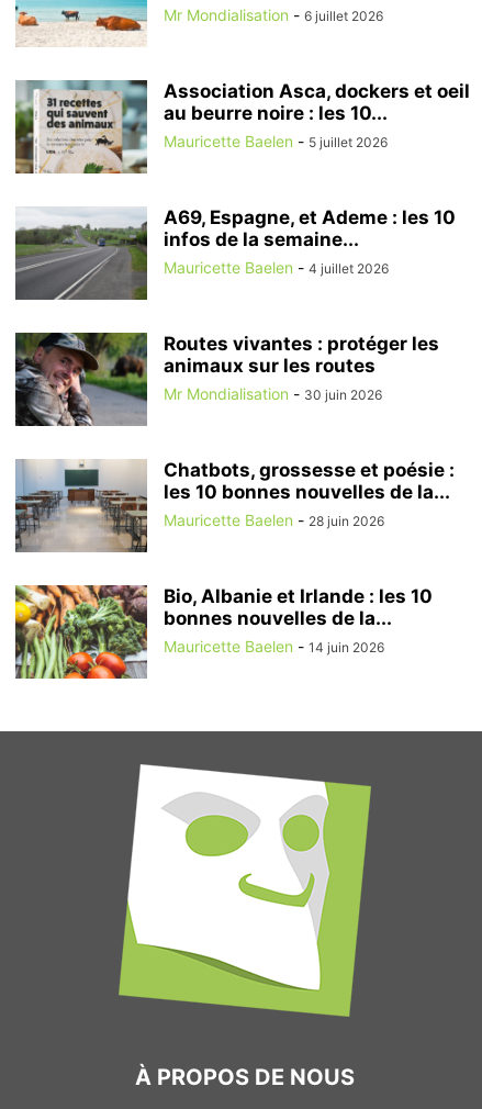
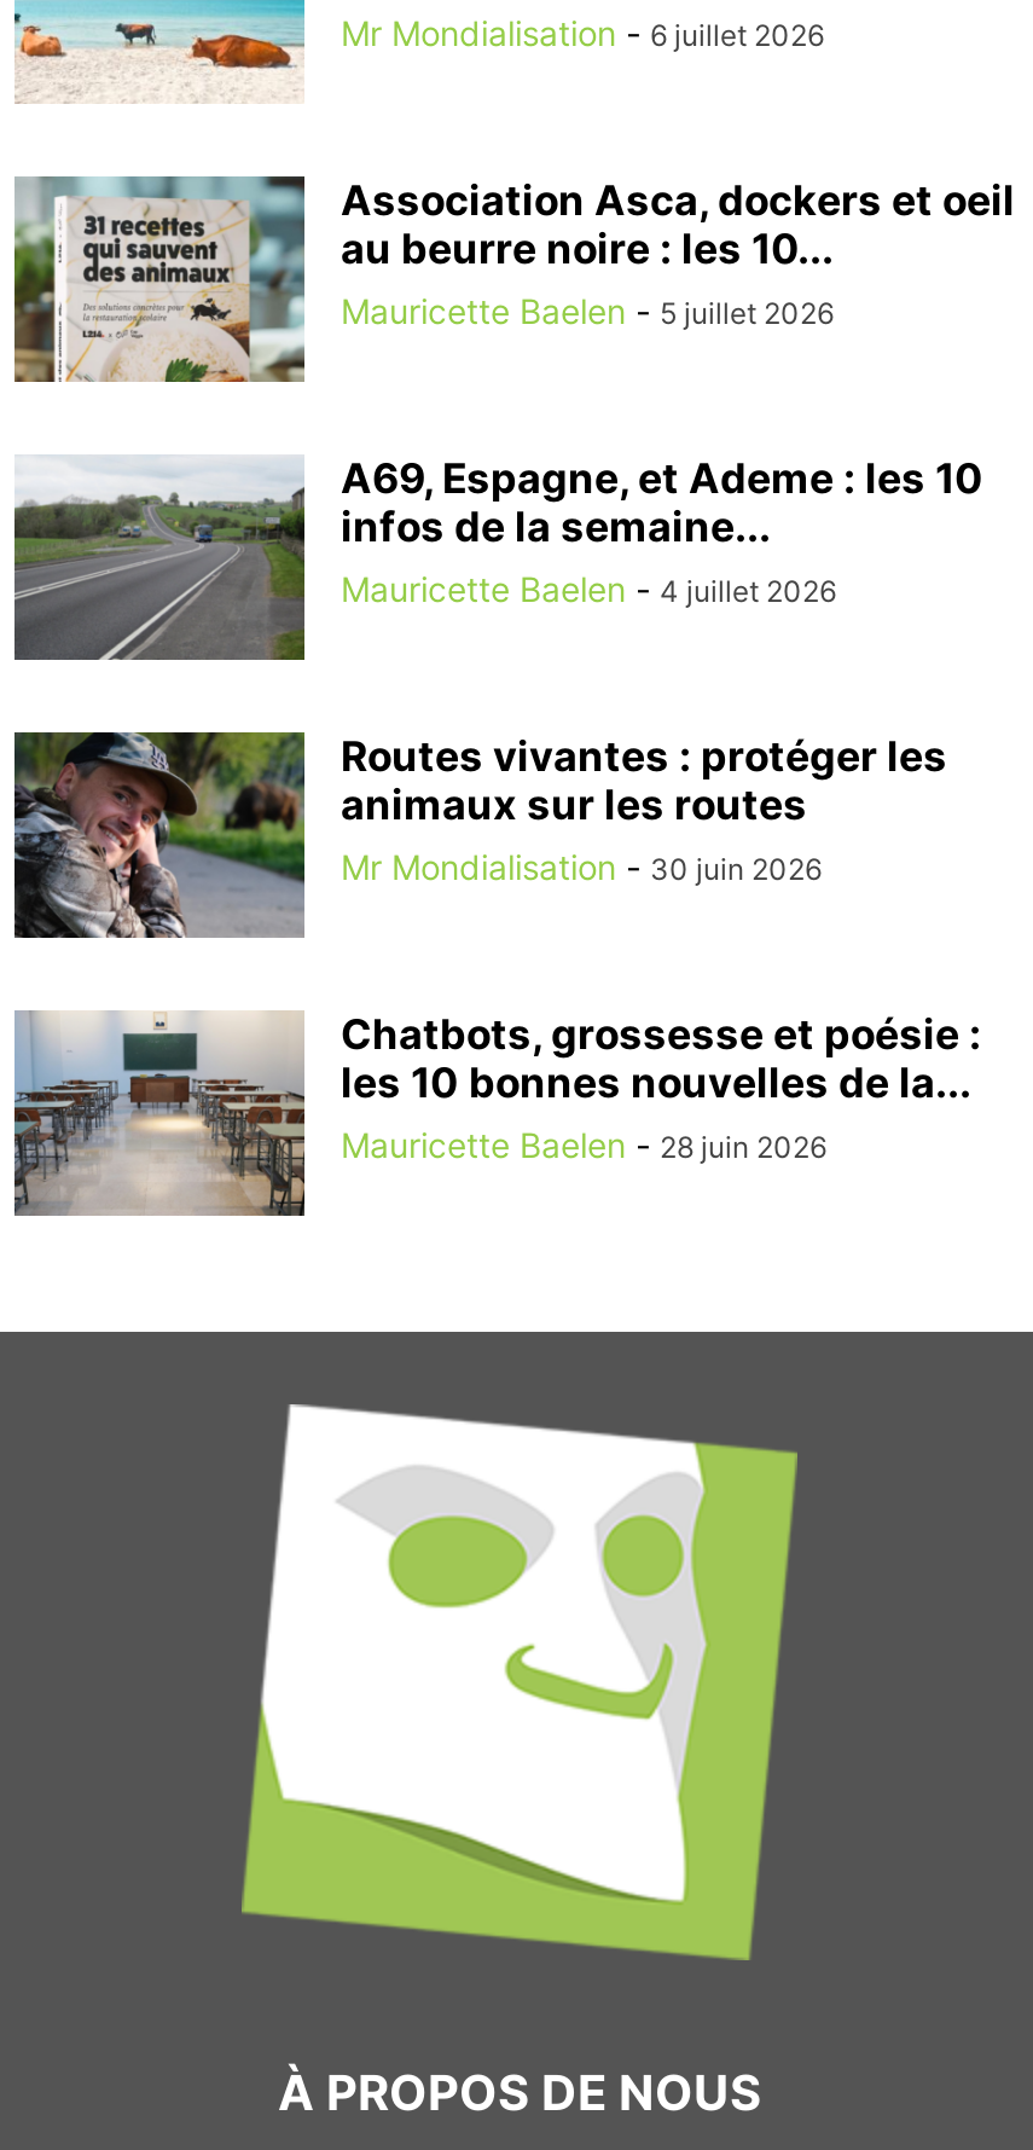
[14,584,433,680] [image] | Bio, Albanie et Irlande : les 10 | bonnes nouvelles de la... | Mauricette Baelen - 14 juin 2026 -> none

